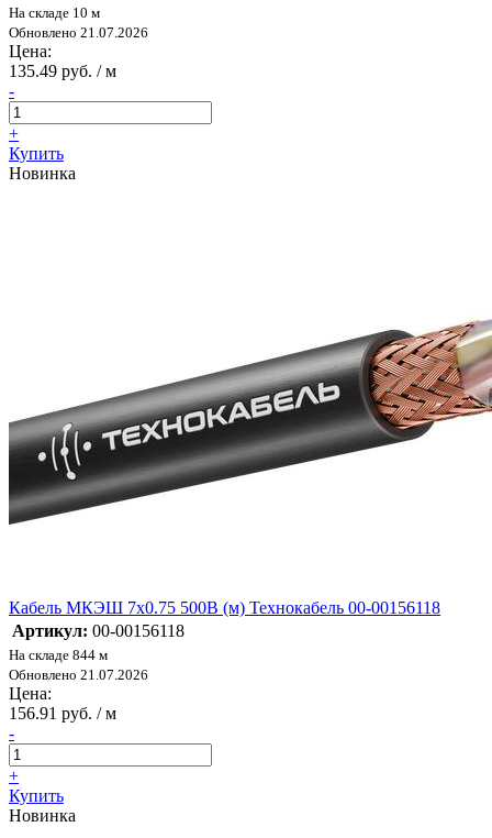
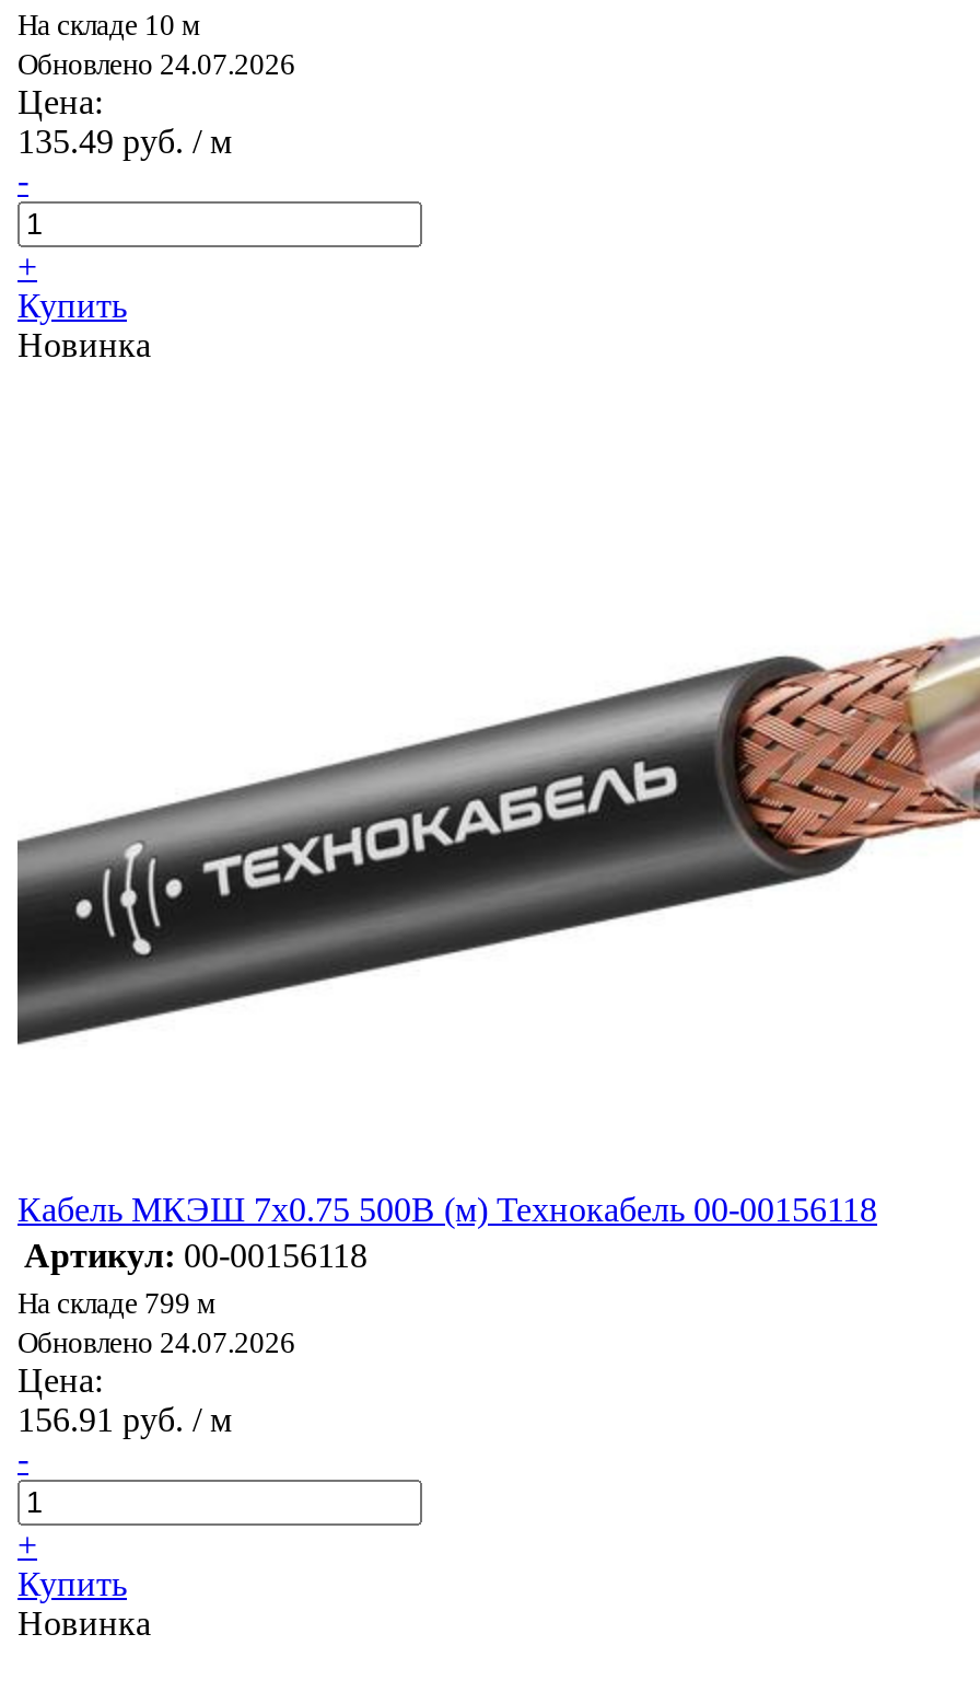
[9,24,148,41] Обновлено 21.07.2026 -> [17,48,295,81] Обновлено 24.07.2026
[9,647,108,663] На складе 844 м -> [17,1287,214,1320] На складе 799 м
[9,666,148,683] Обновлено 21.07.2026 -> [17,1326,295,1359] Обновлено 24.07.2026

